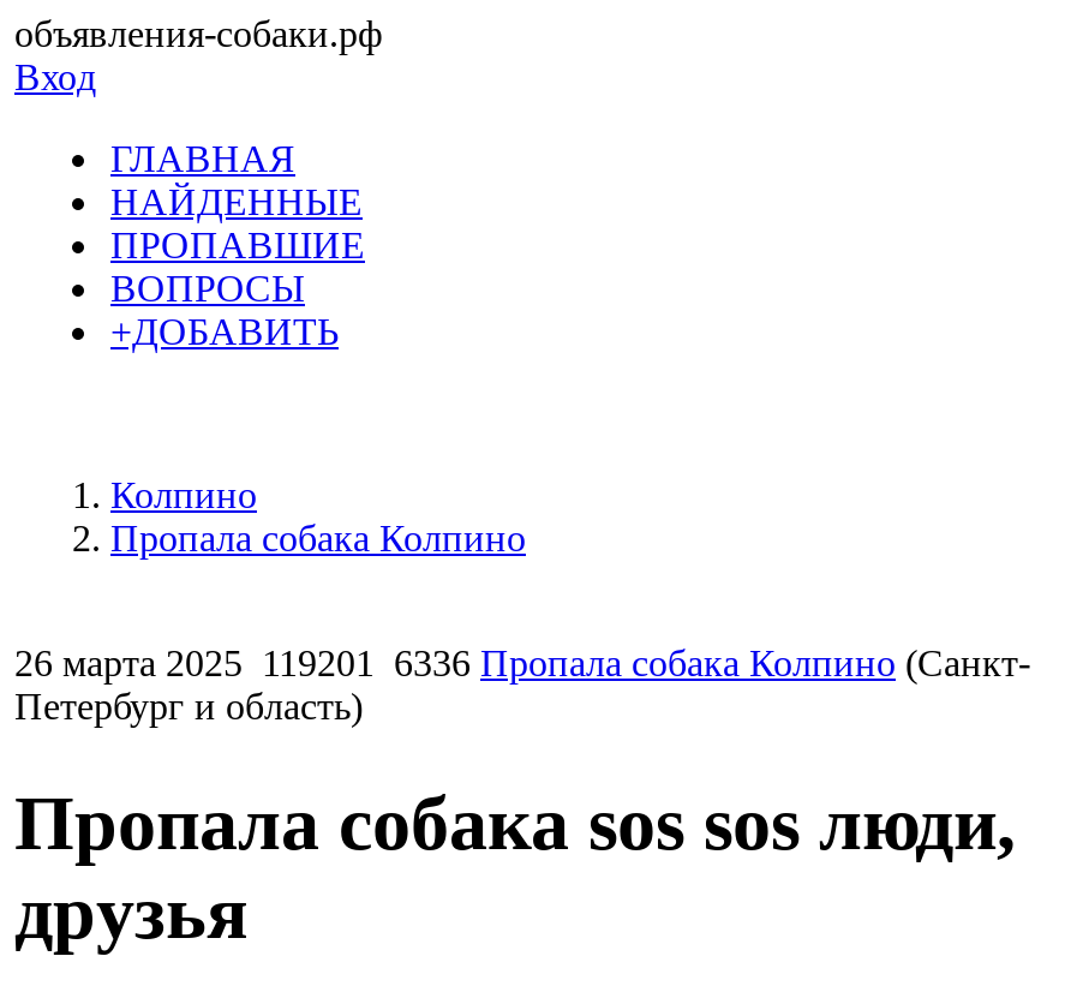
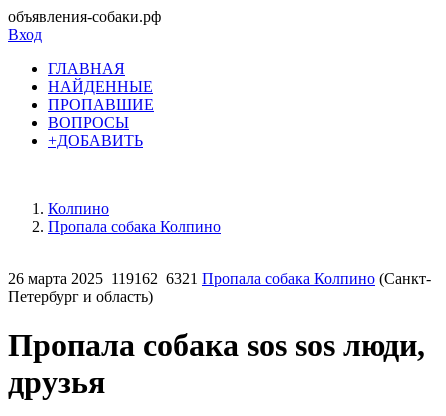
[14,643,1030,683] 26 марта 2025 119201 6336 Пропала собака Колпино (Санкт- -> [8,270,431,287] 26 марта 2025 119162 6321 Пропала собака Колпино (Санкт-

